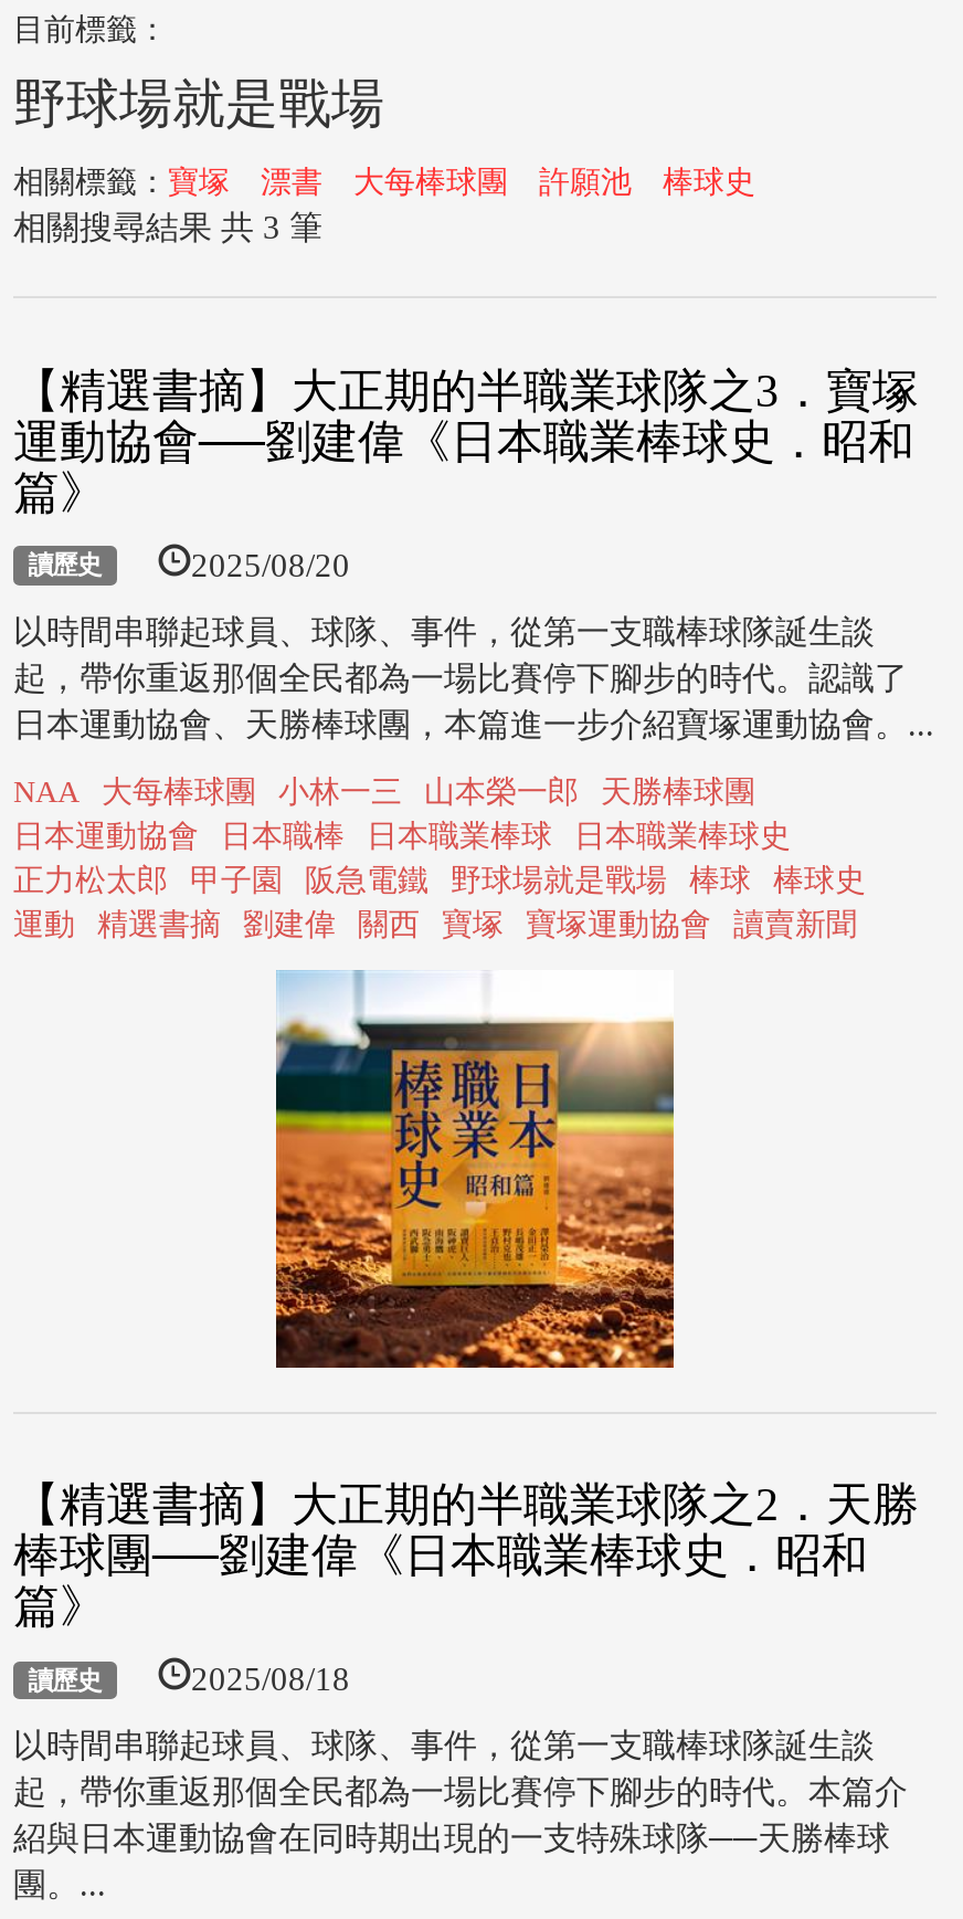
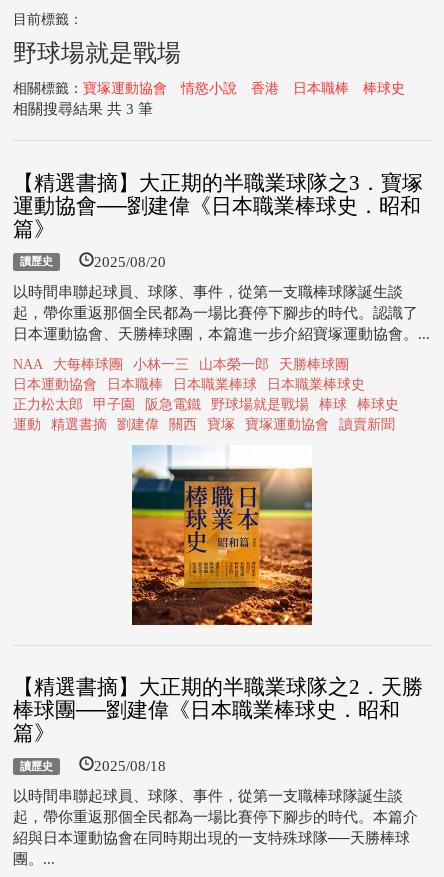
[13,166,632,199] 相關標籤：寶塚 | 漂書 | 大每棒球團 | 許願池 -> [13,81,349,96] 相關標籤：寶塚運動協會 | 情慾小說 | 香港 | 日本職棒

